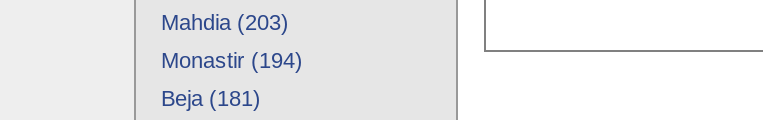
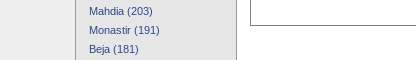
[161,48,303,72] Monastir (194) -> [88,24,159,36] Monastir (191)

